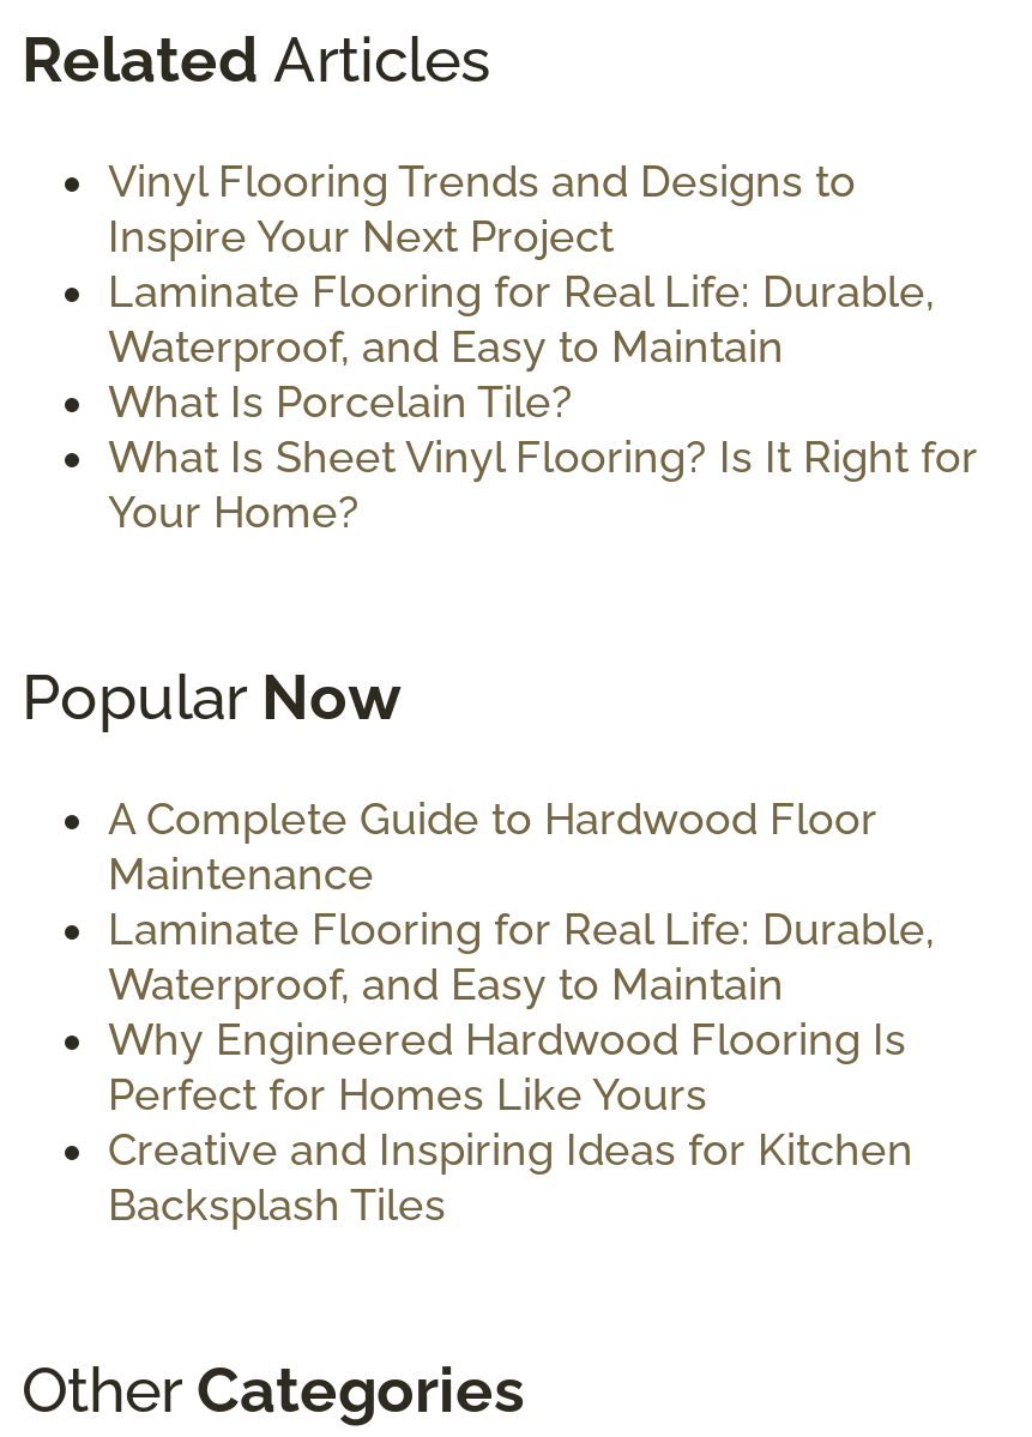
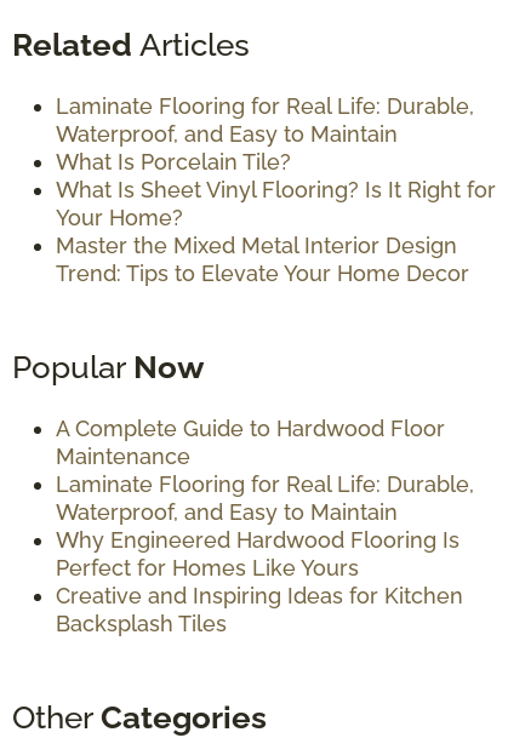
[108,155,856,260] Vinyl Flooring Trends and Designs to | Inspire Your Next Project -> none
moved [108,265,978,536] -> [56,93,496,230]: Laminate Flooring for Real Life: Durable, | Waterproof, and Easy to Maintain | What Is Porcelain Tile? | What Is Sheet Vinyl Flooring? Is It Right for | Your Home?
none -> [56,232,469,286] Master the Mixed Metal Interior Design | Trend: Tips to Elevate Your Home Decor

